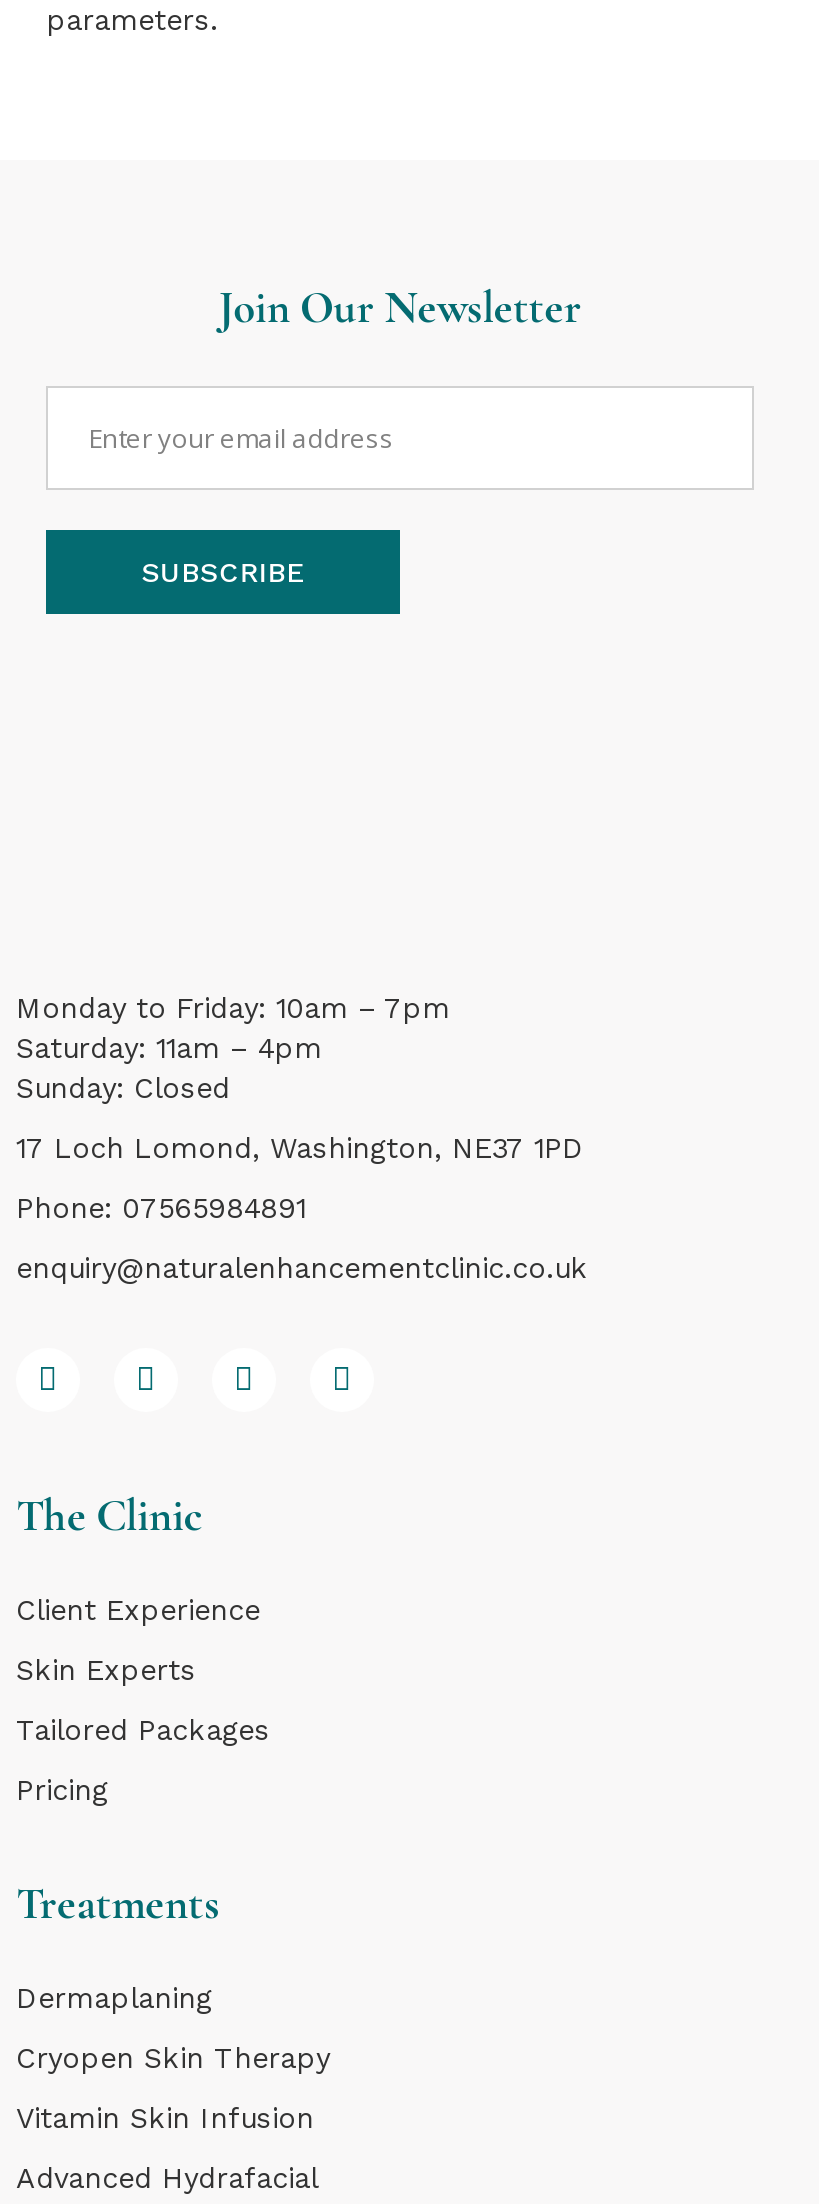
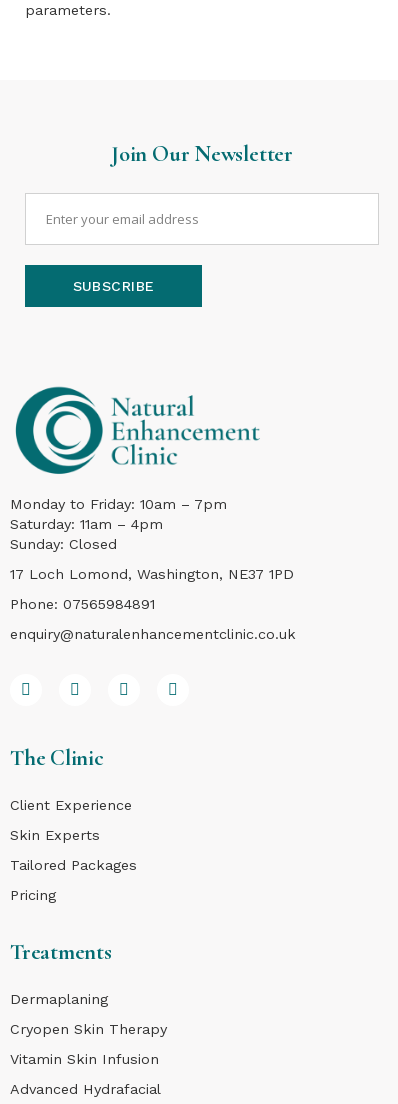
none -> [15,386,104,475] [image]
none -> [111,395,260,466] [image]

